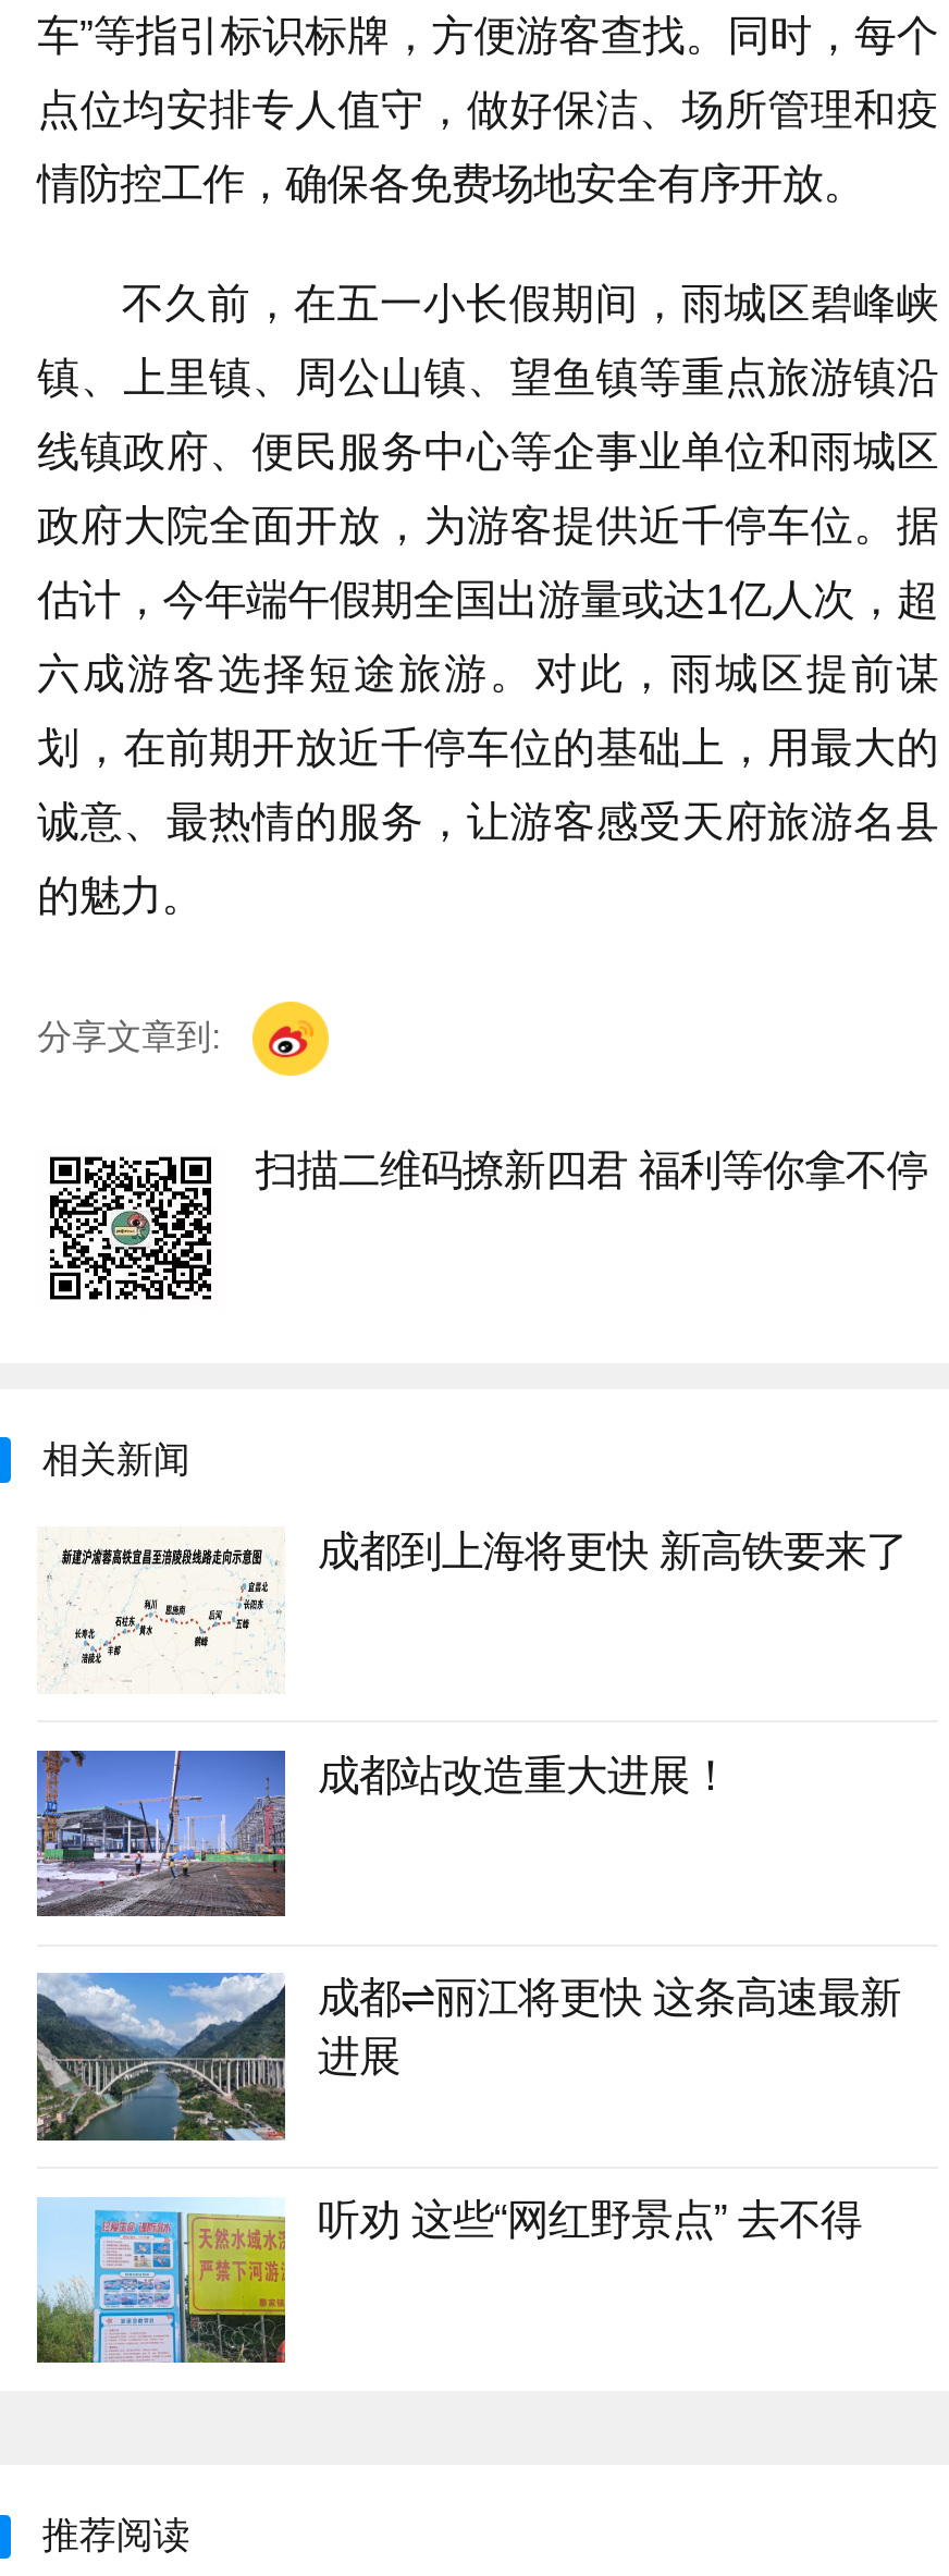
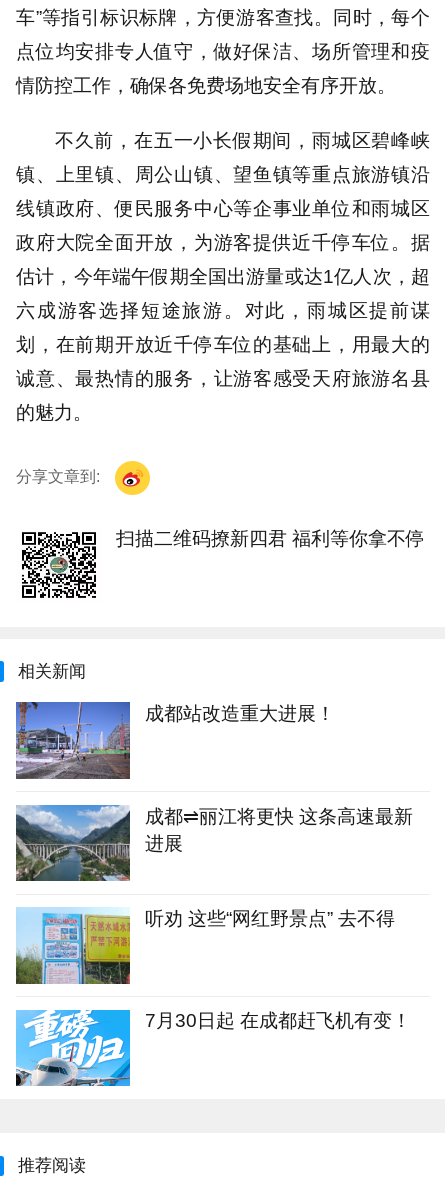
[39,1527,907,1694] [image] | 成都到上海将更快 新高铁要来了 -> none
moved [33,1746,862,2244] -> [14,701,395,929]: [image] | 成都站改造重大进展！ | 进展 | 听劝 这些“网红野景点” 去不得
moved [35,2197,289,2367] -> [15,908,132,986]: [image]
none -> [15,1009,411,1087] [image] | 7月30日起 在成都赶飞机有变！

